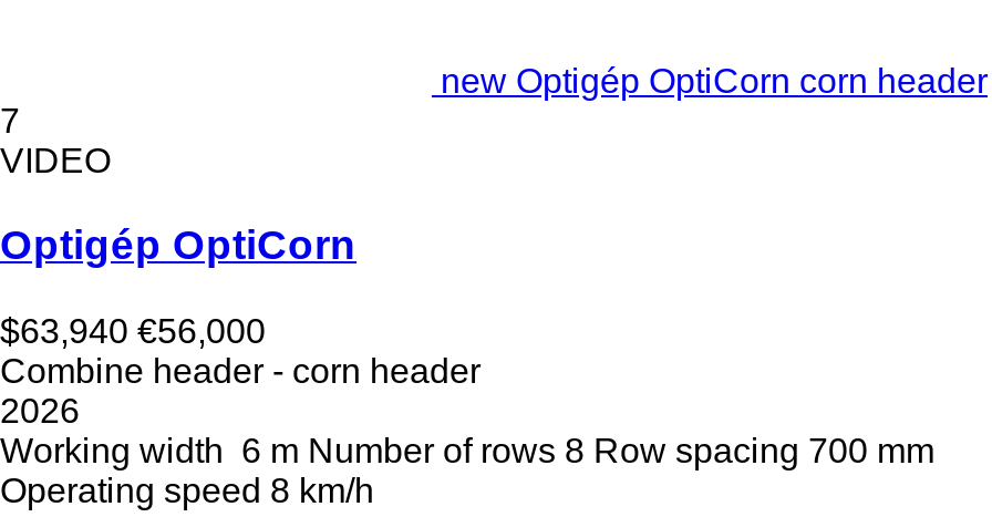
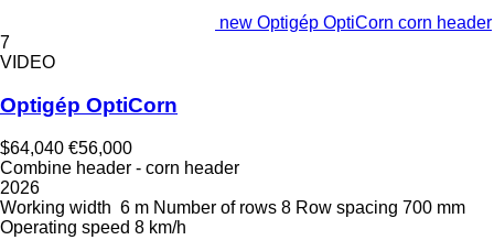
[0,312,266,350] $63,940 €56,000 -> [0,138,132,157] $64,040 €56,000

